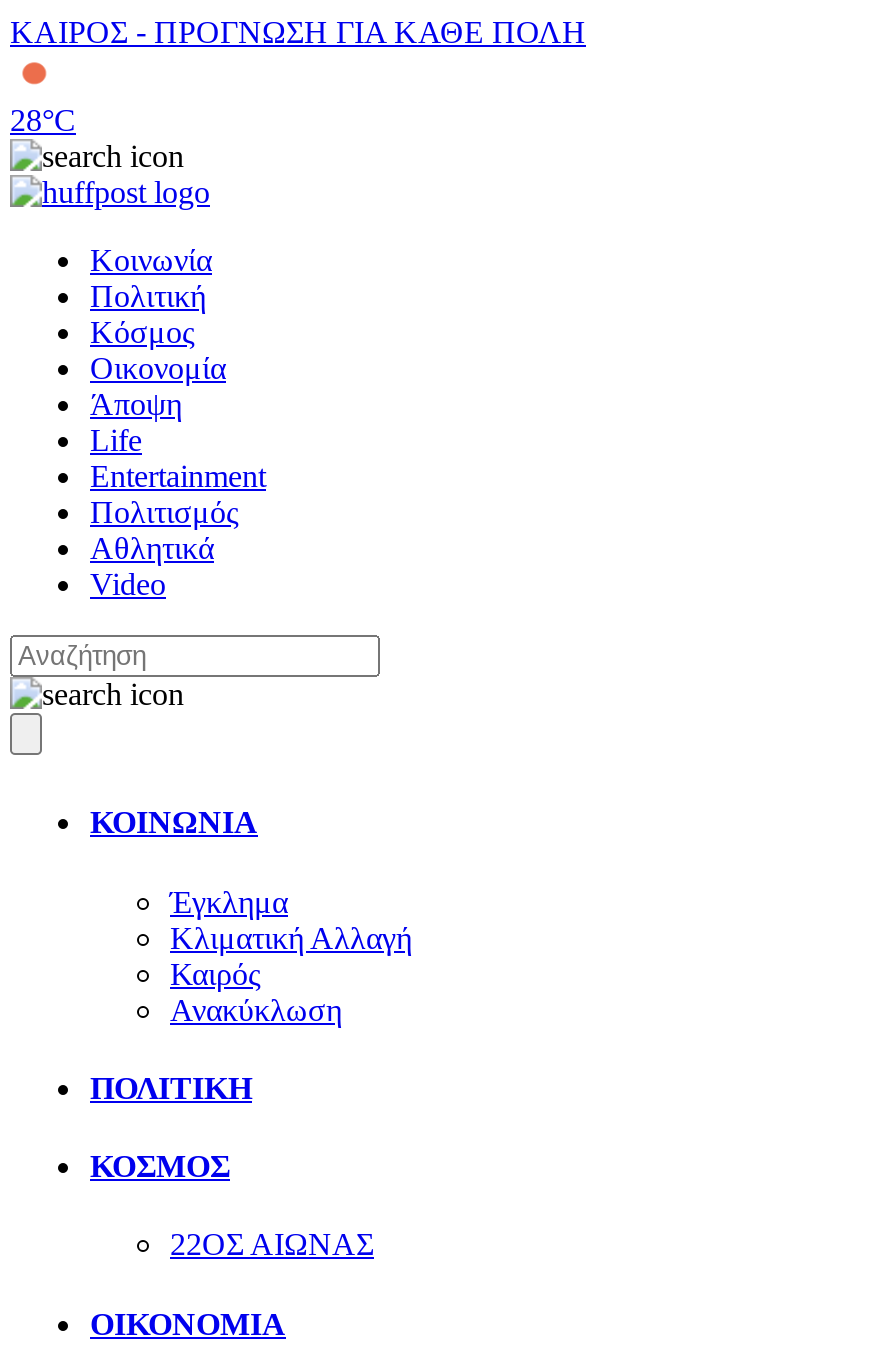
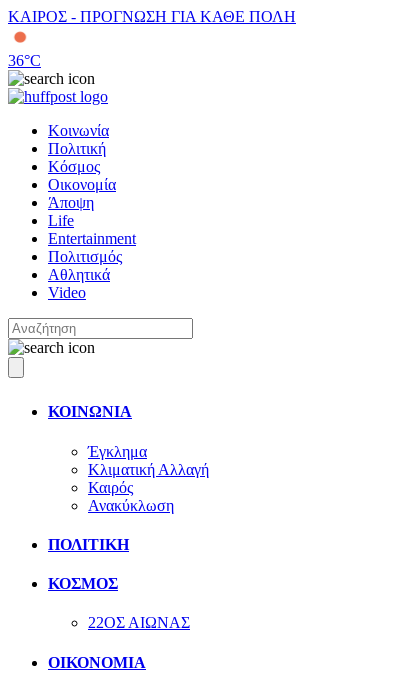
[10,103,76,137] 28°C -> [8,52,41,69] 36°C

